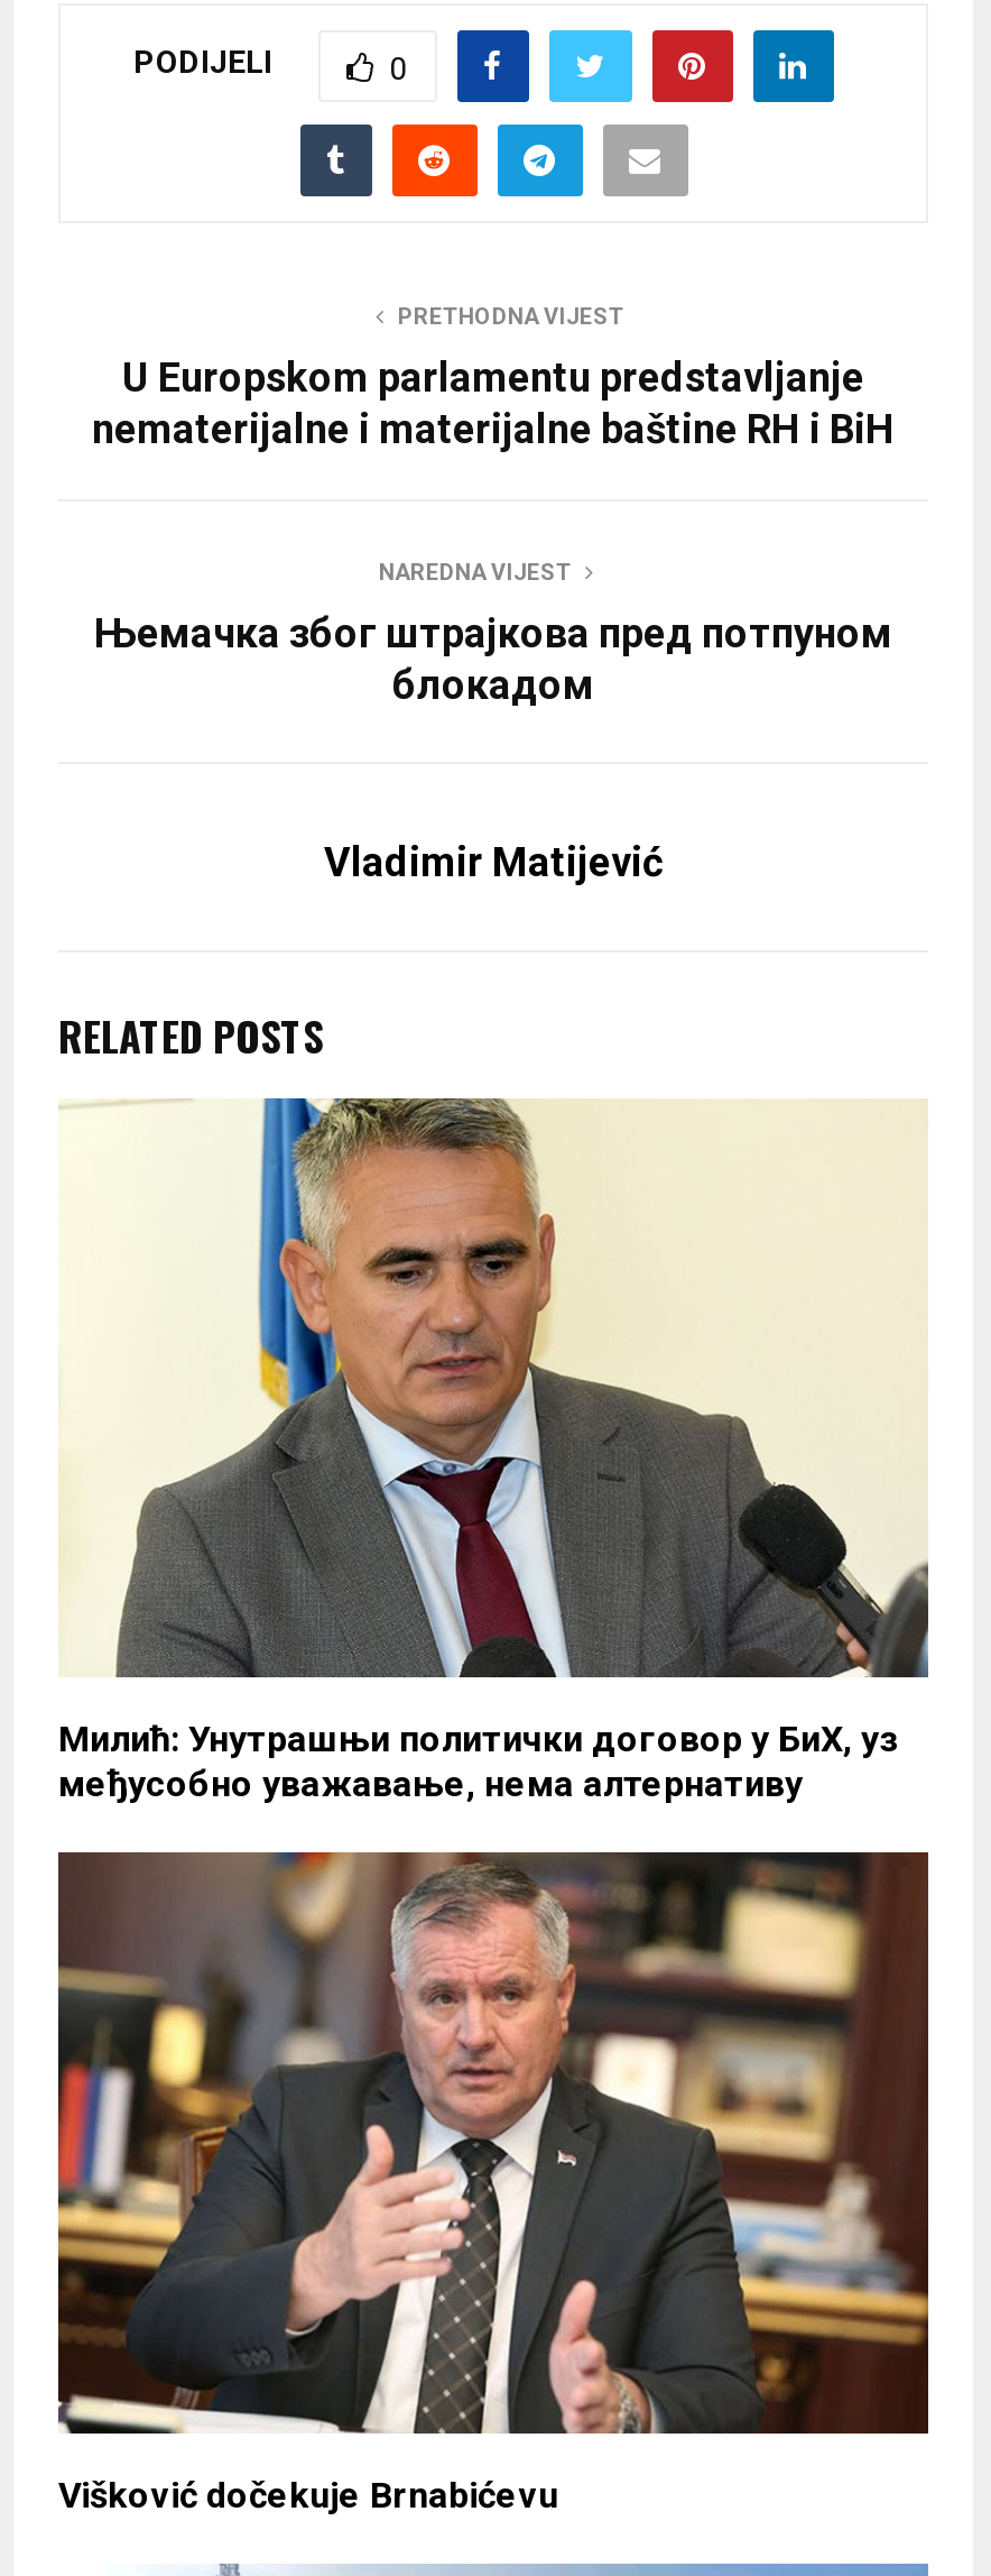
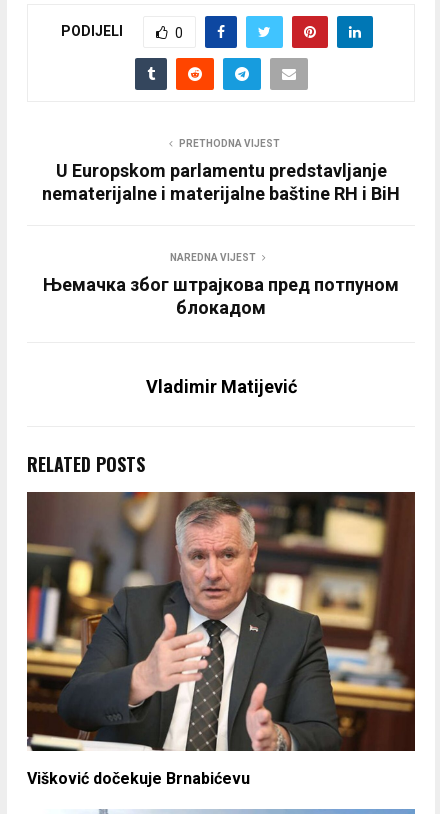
[58,1095,930,1805] [image] | Милић: Унутрашњи политички договор у БиХ, уз | међусобно уважавање, нема алтернативу -> none

